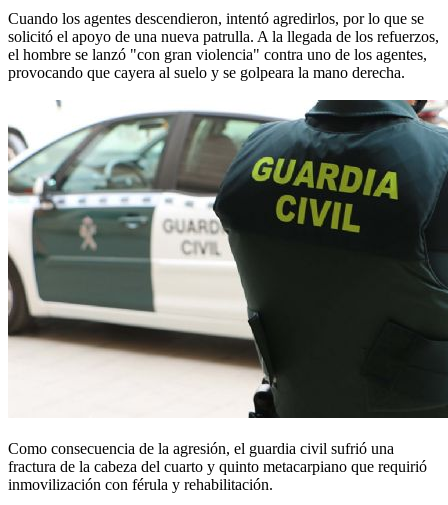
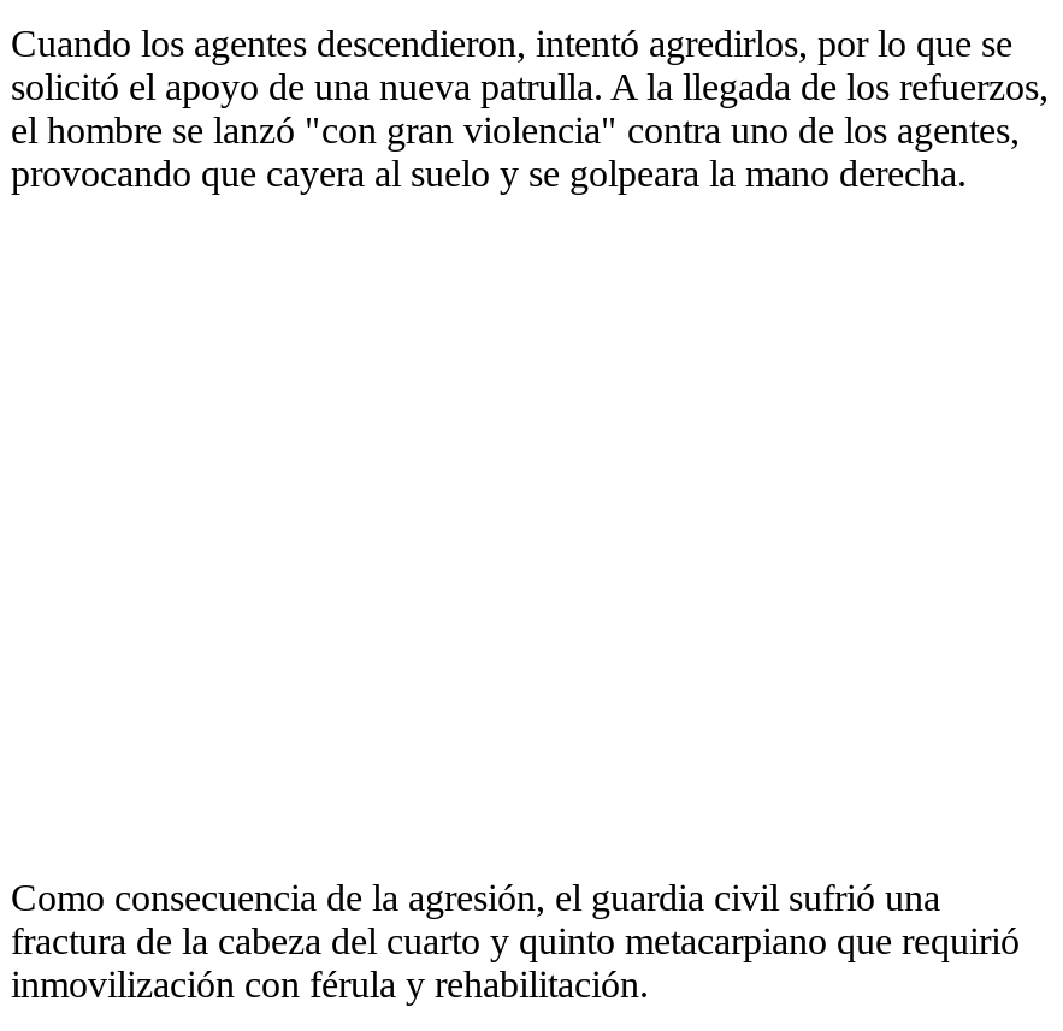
[7,99,445,419] [image] -> none

